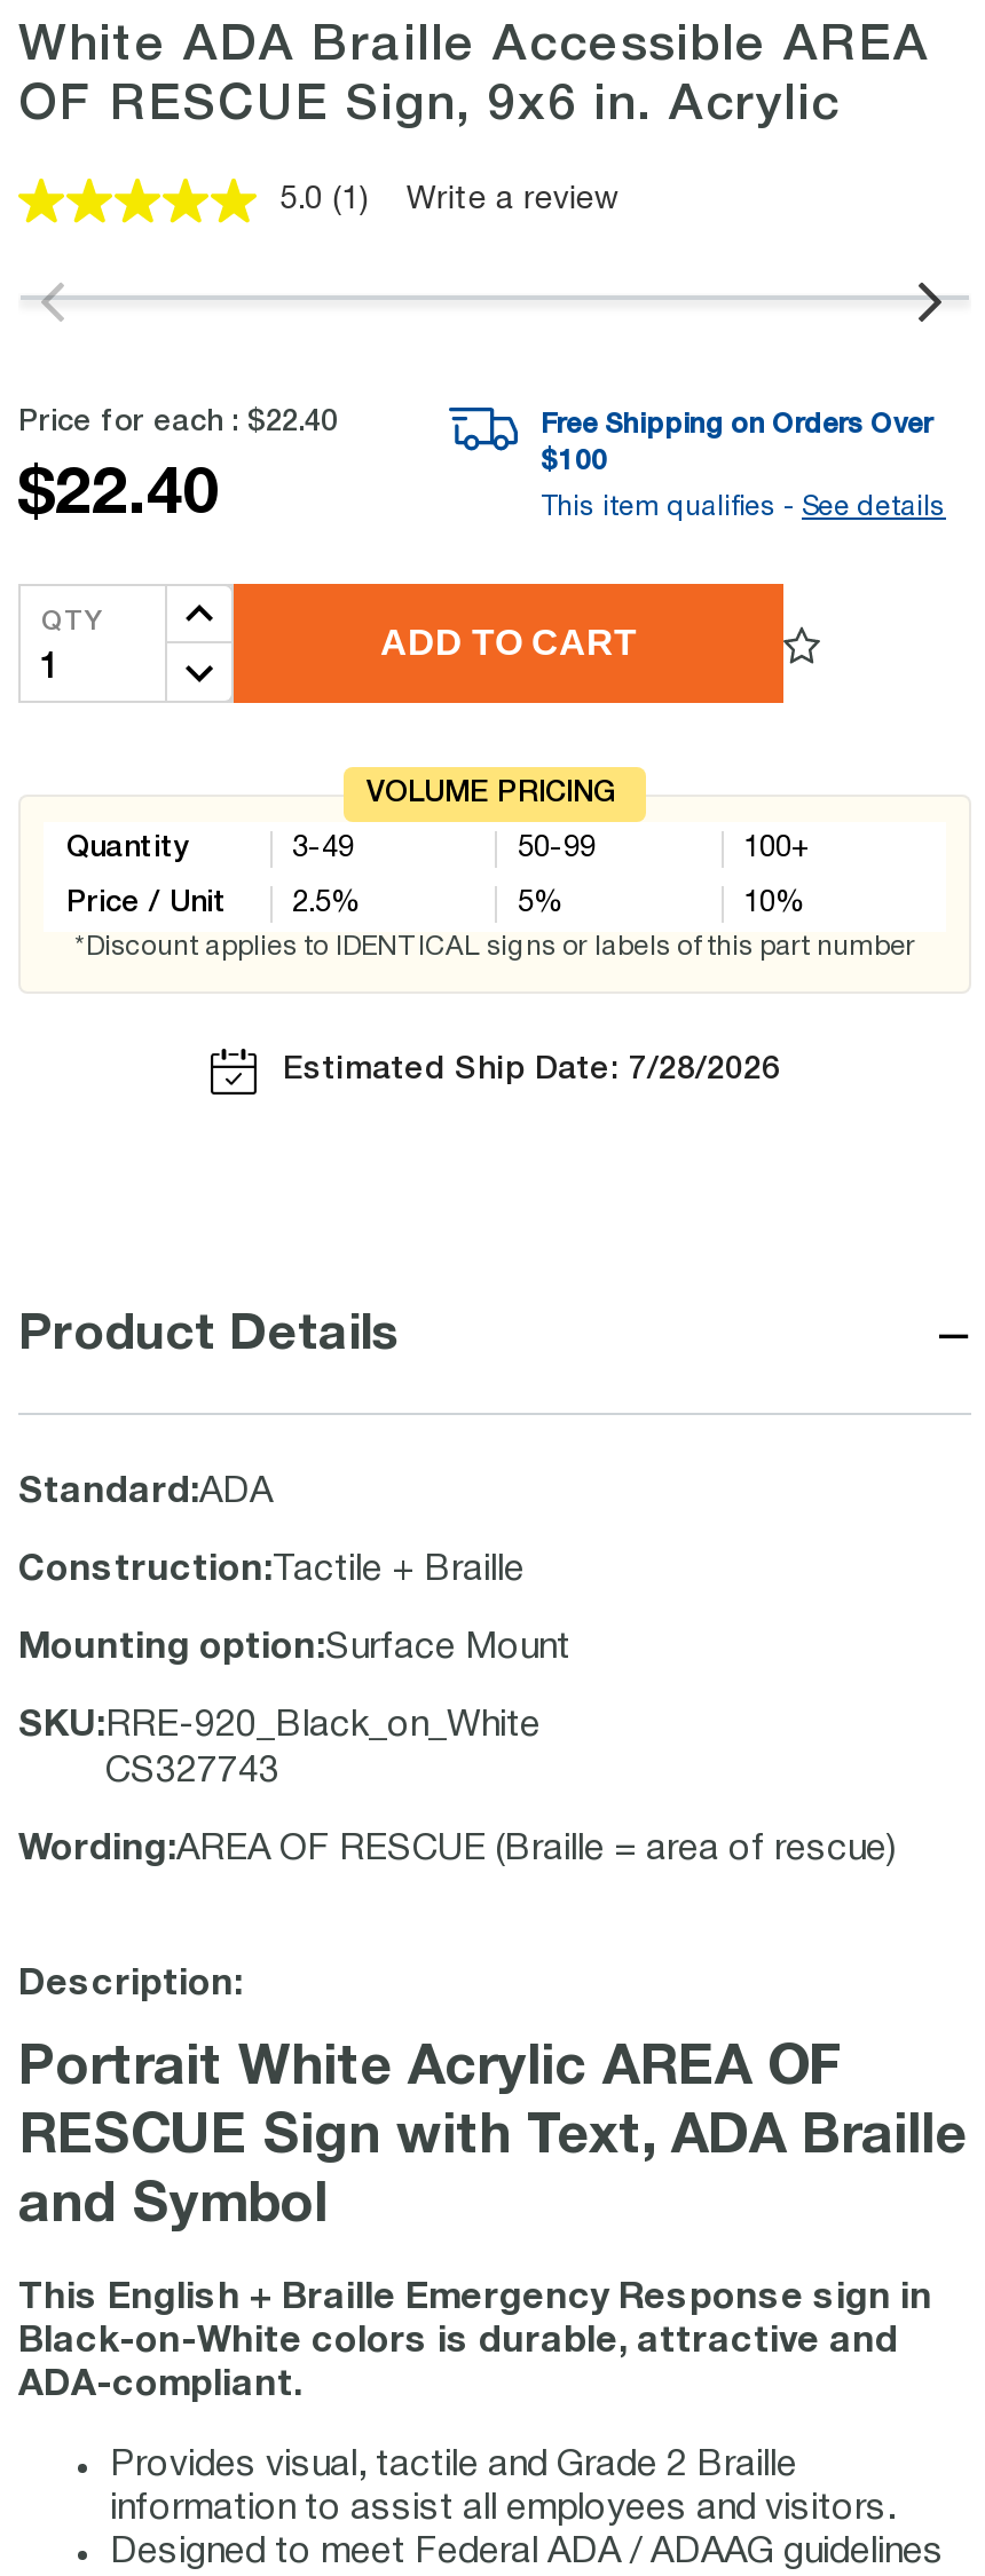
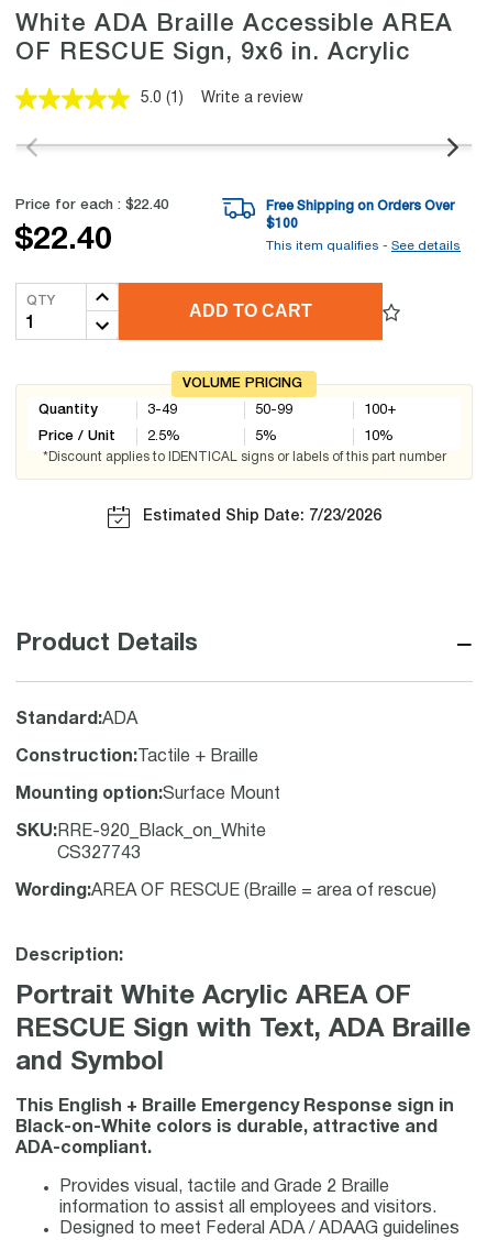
[283,1056,780,1085] Estimated Ship Date: 7/28/2026 -> [142,509,381,524] Estimated Ship Date: 7/23/2026

